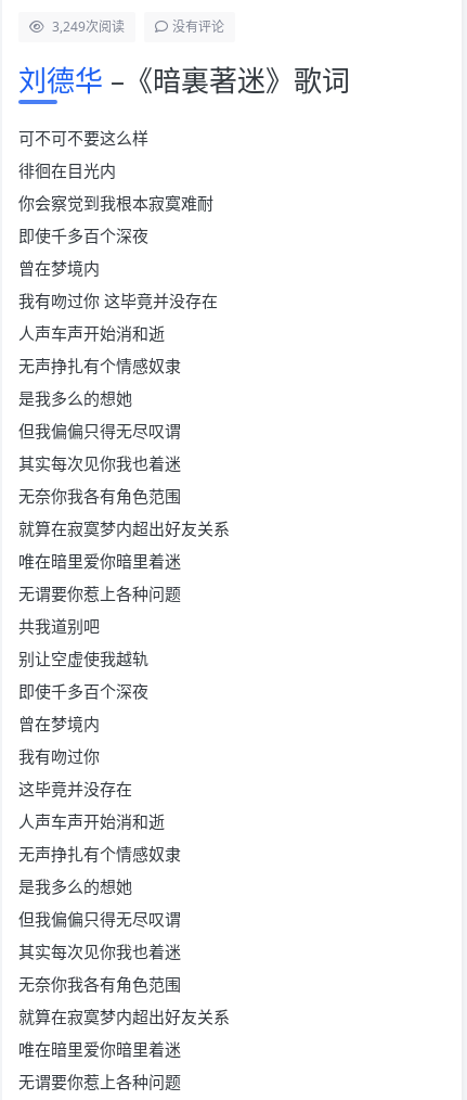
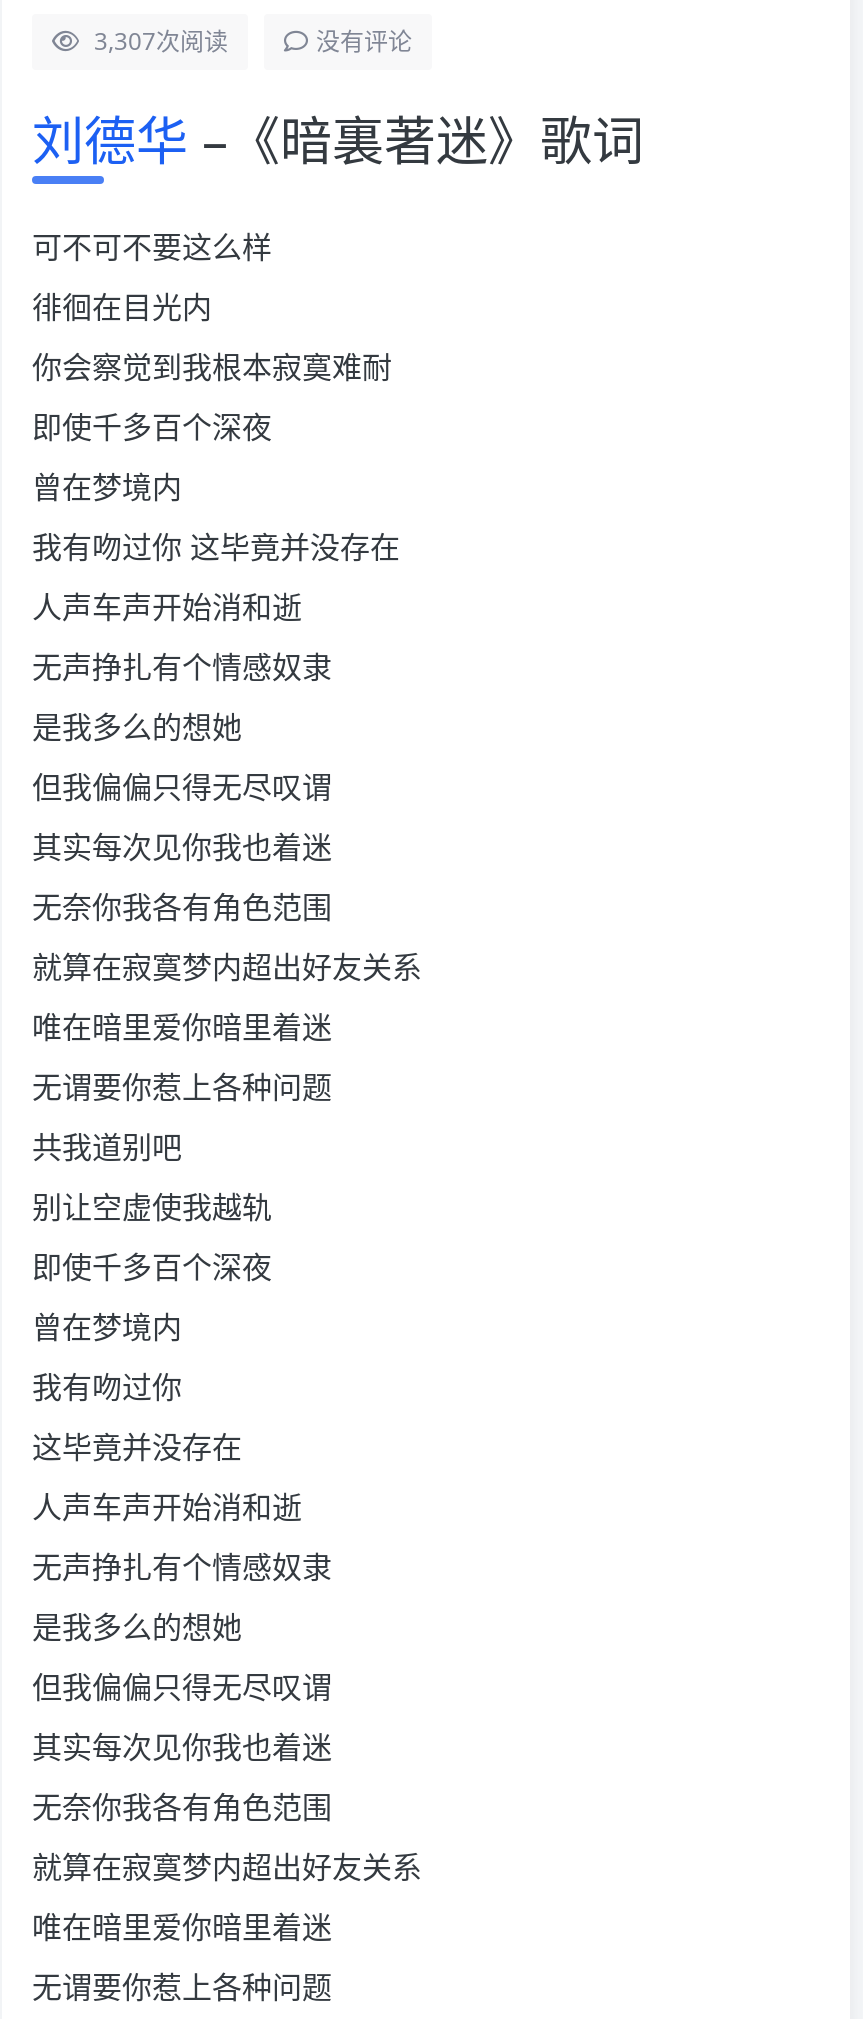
[52,17,125,36] 3,249次阅读 -> [94,24,228,58] 3,307次阅读

